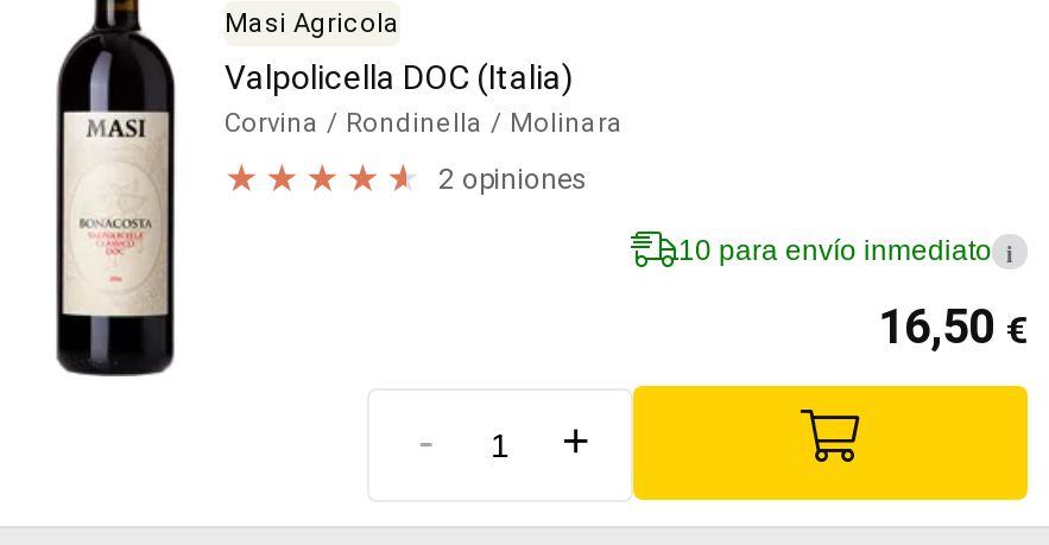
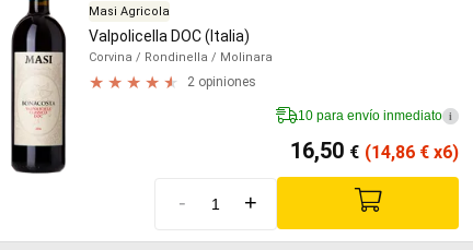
[878,298,1028,355] 16,50 € -> [290,137,459,163] 16,50 € (14,86 €x6)

